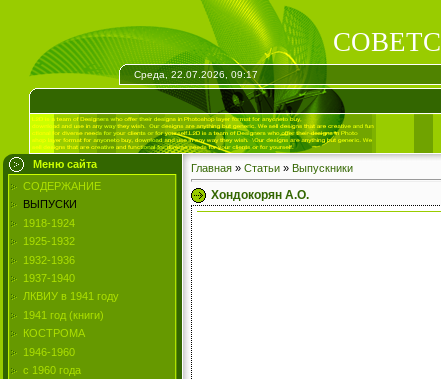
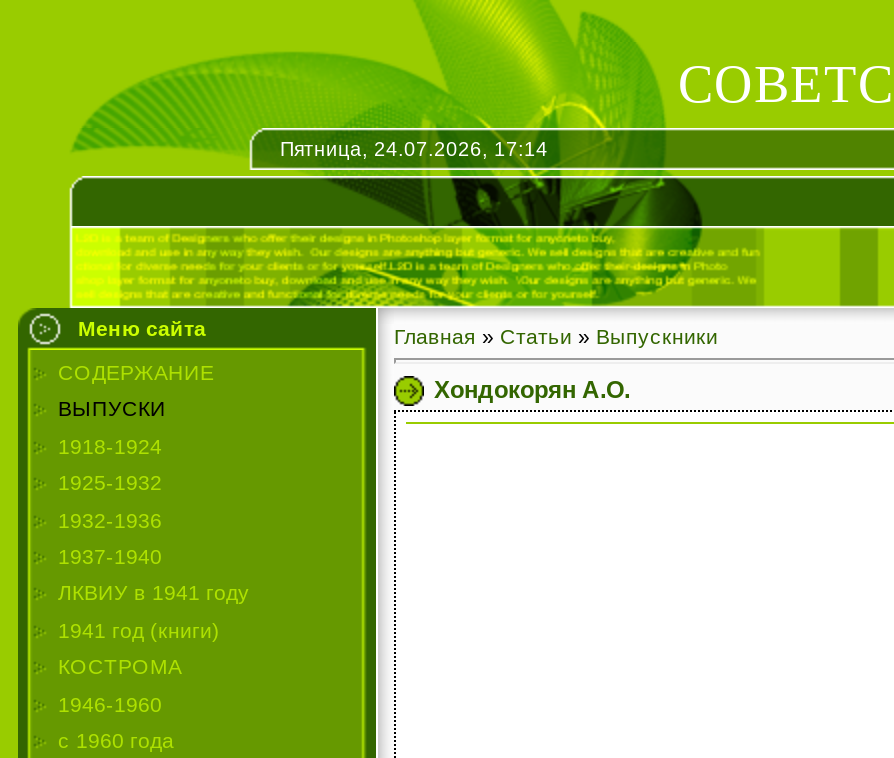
[134,69,258,80] Среда, 22.07.2026, 09:17 -> [280,138,548,160] Пятница, 24.07.2026, 17:14

